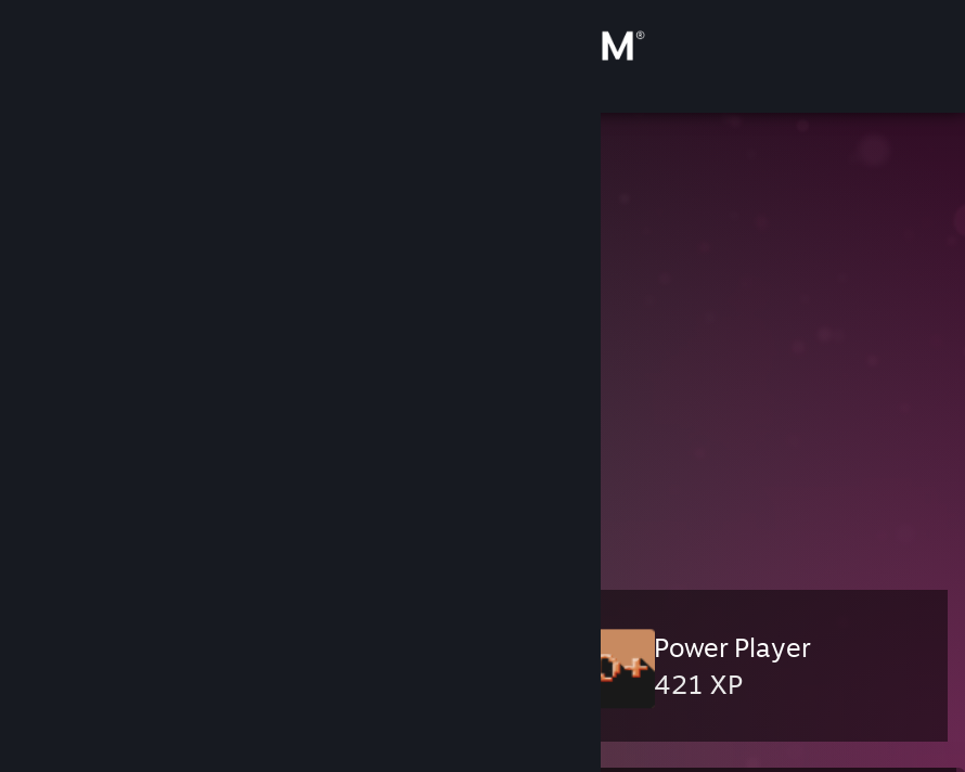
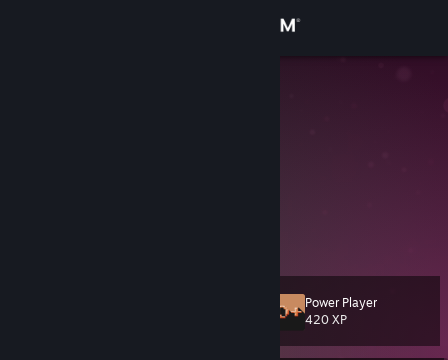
[654,668,743,700] 421 XP -> [304,312,346,327] 420 XP

